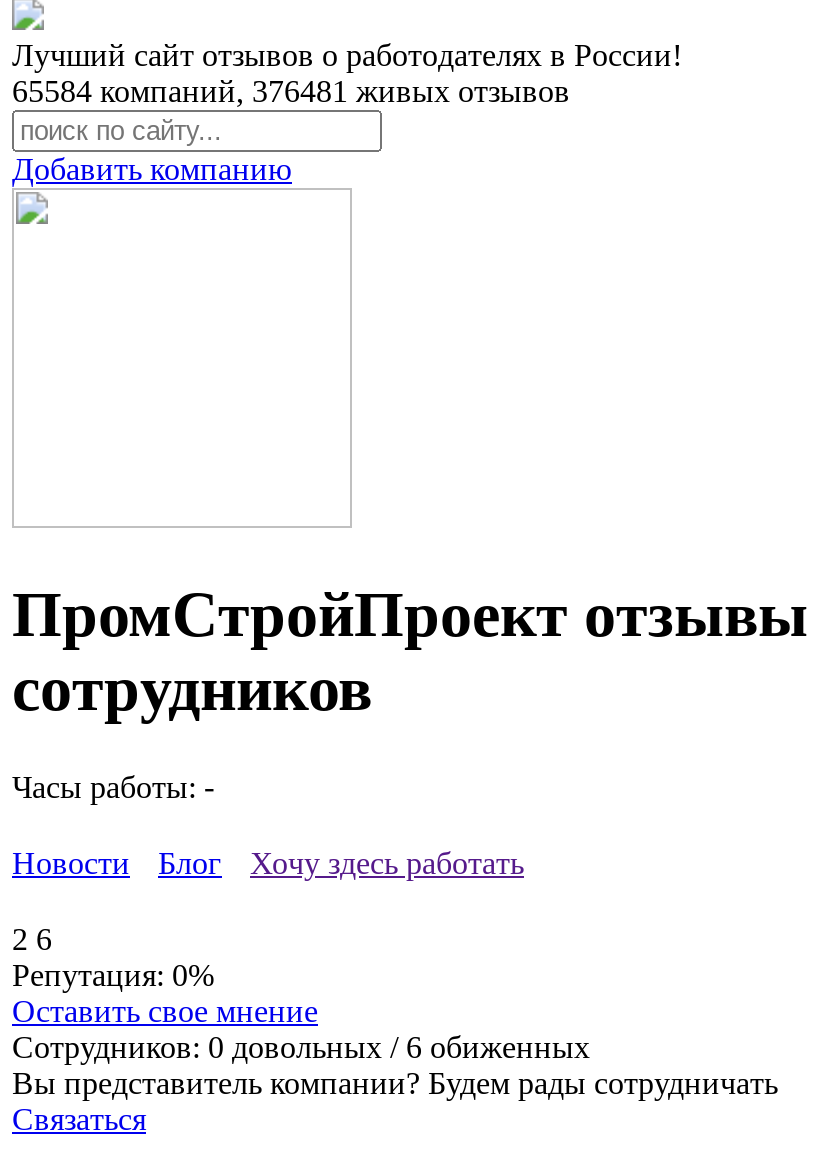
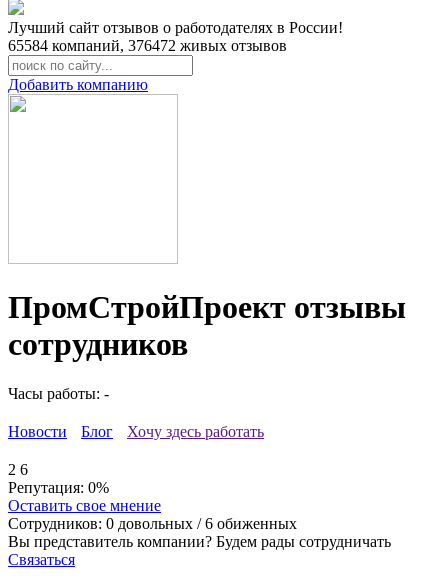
[12,74,570,108] 65584 компаний, 376481живых отзывов -> [8,37,287,54] 65584 компаний, 376472живых отзывов

